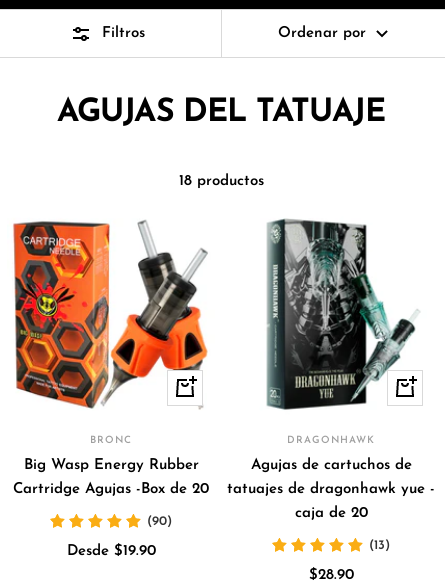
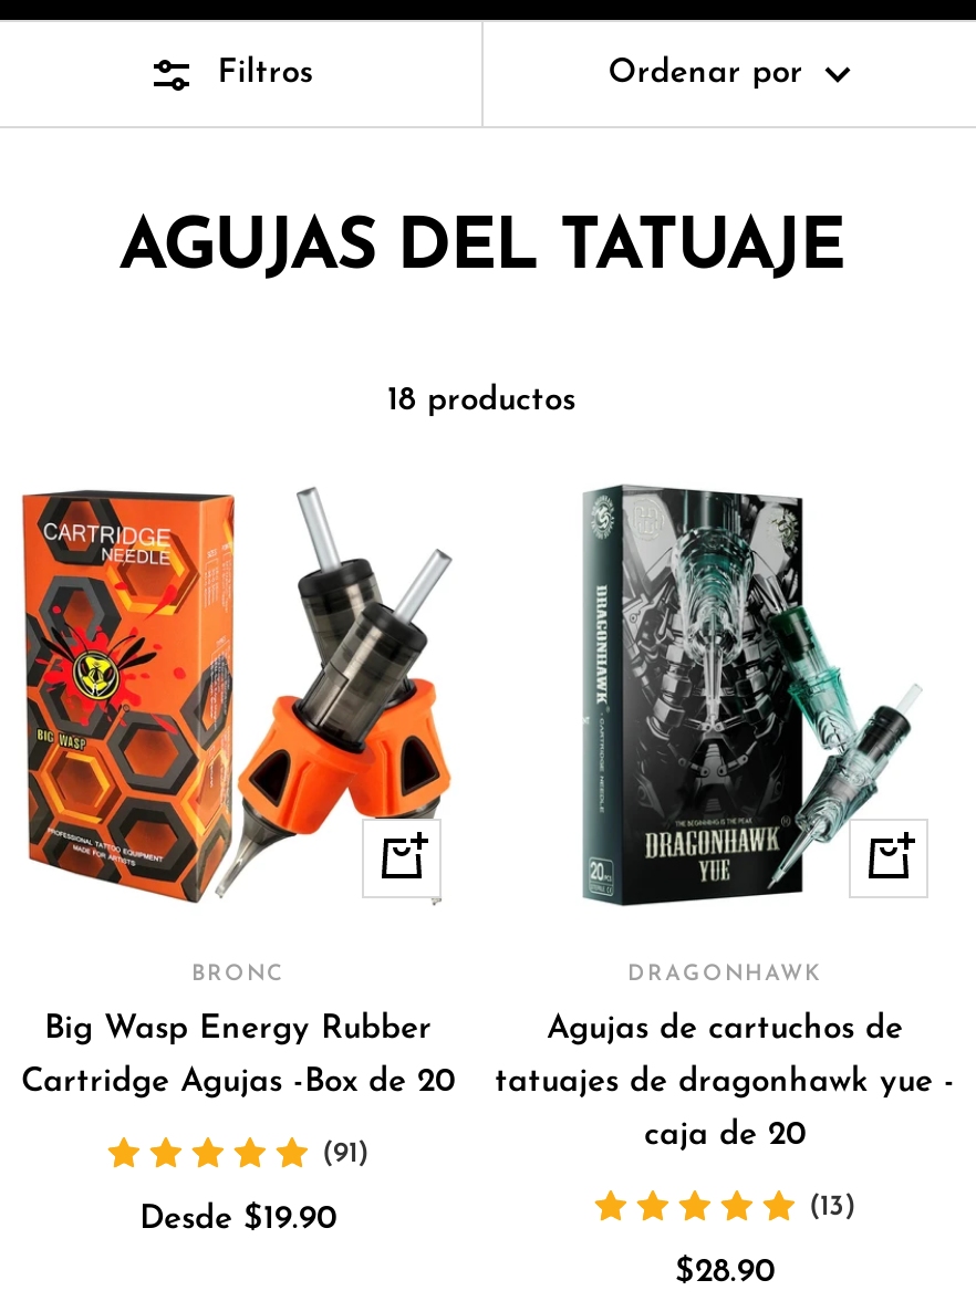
[147,515,172,528] (90) -> [322,1139,368,1167] (91)

